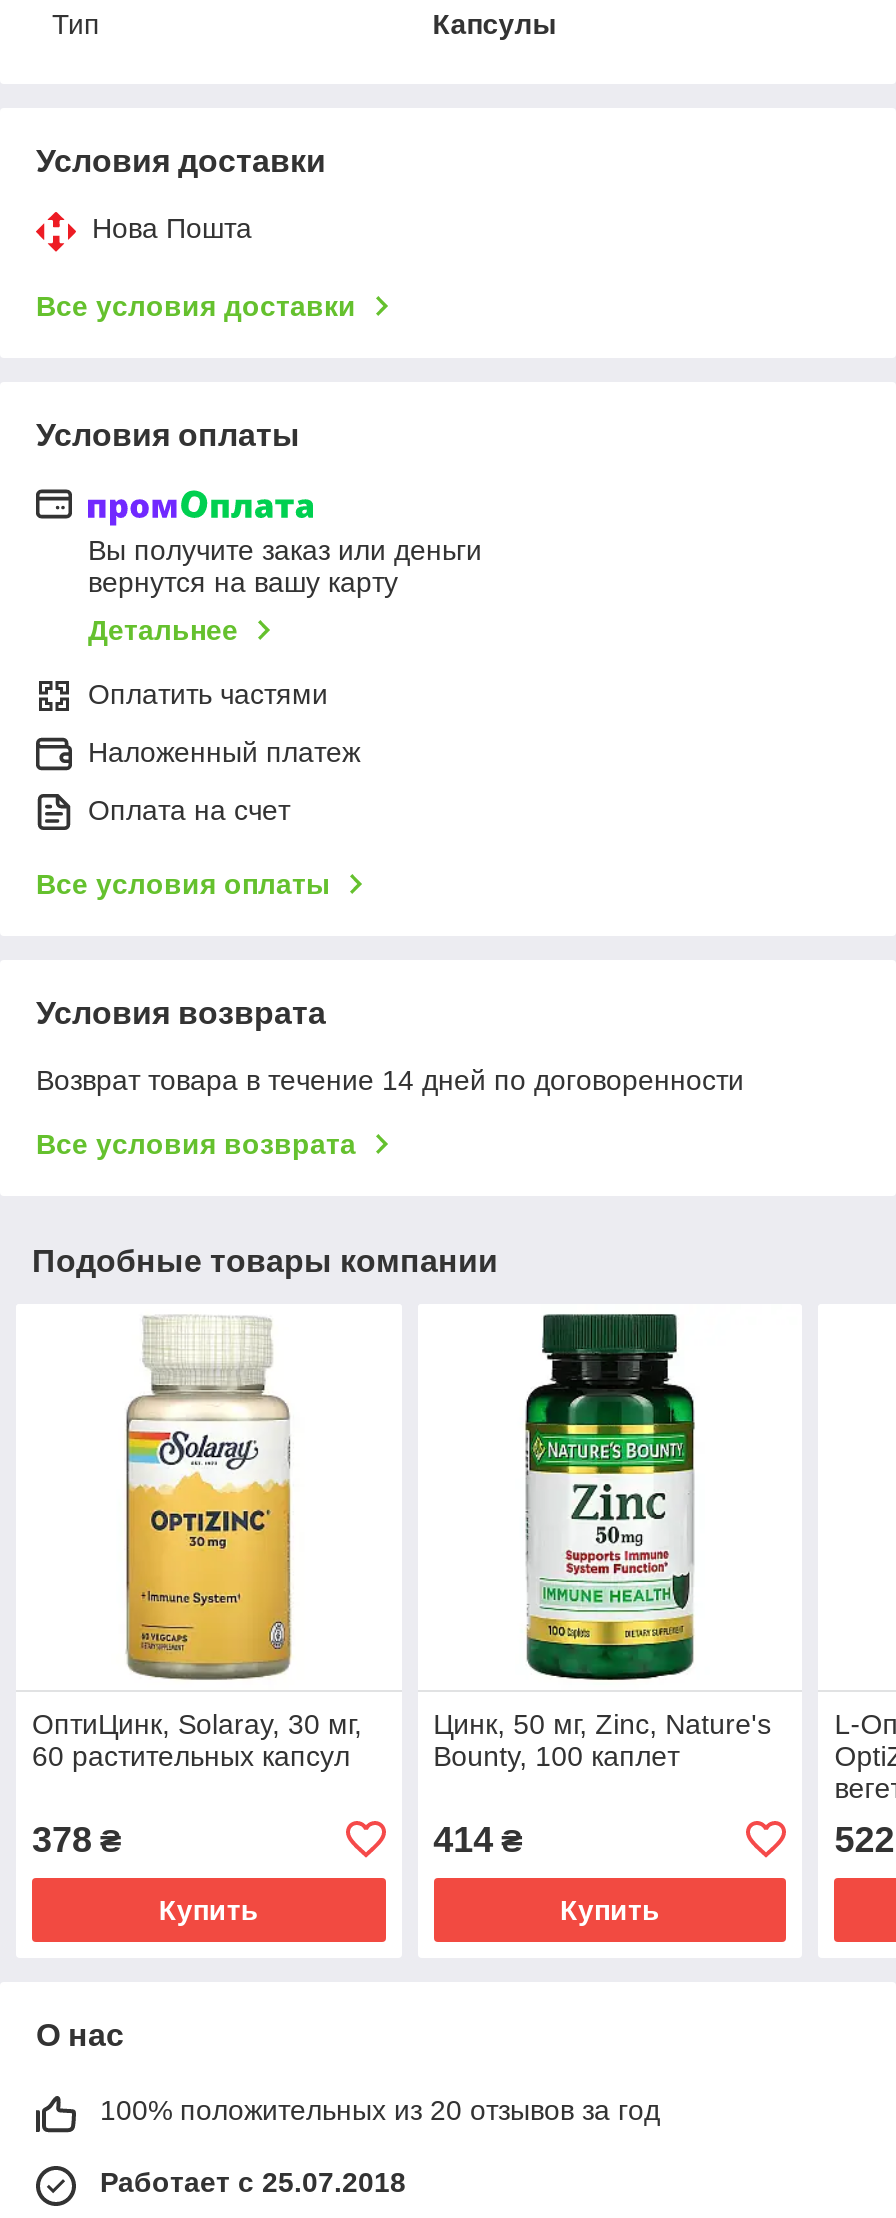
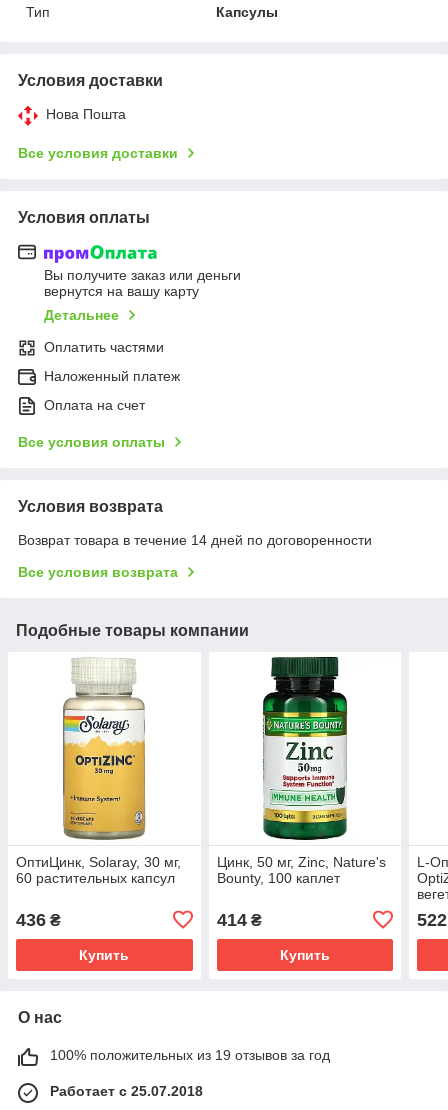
[32,1820,122,1860] 378 ₴ -> [16,910,61,930] 436 ₴
[100,2094,660,2126] 100% положительных из 20 отзывов за год -> [50,1047,330,1063] 100% положительных из 19 отзывов за год

